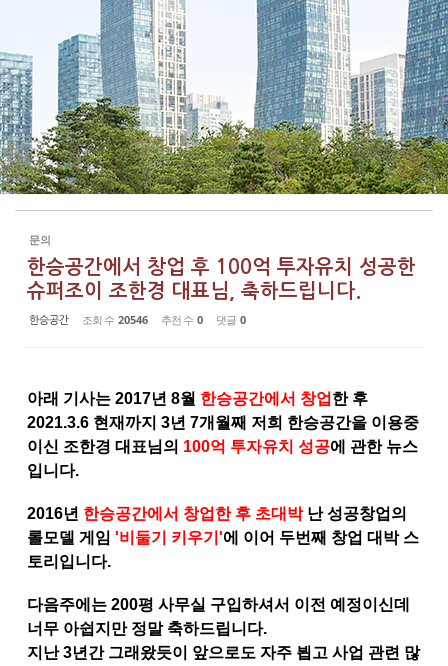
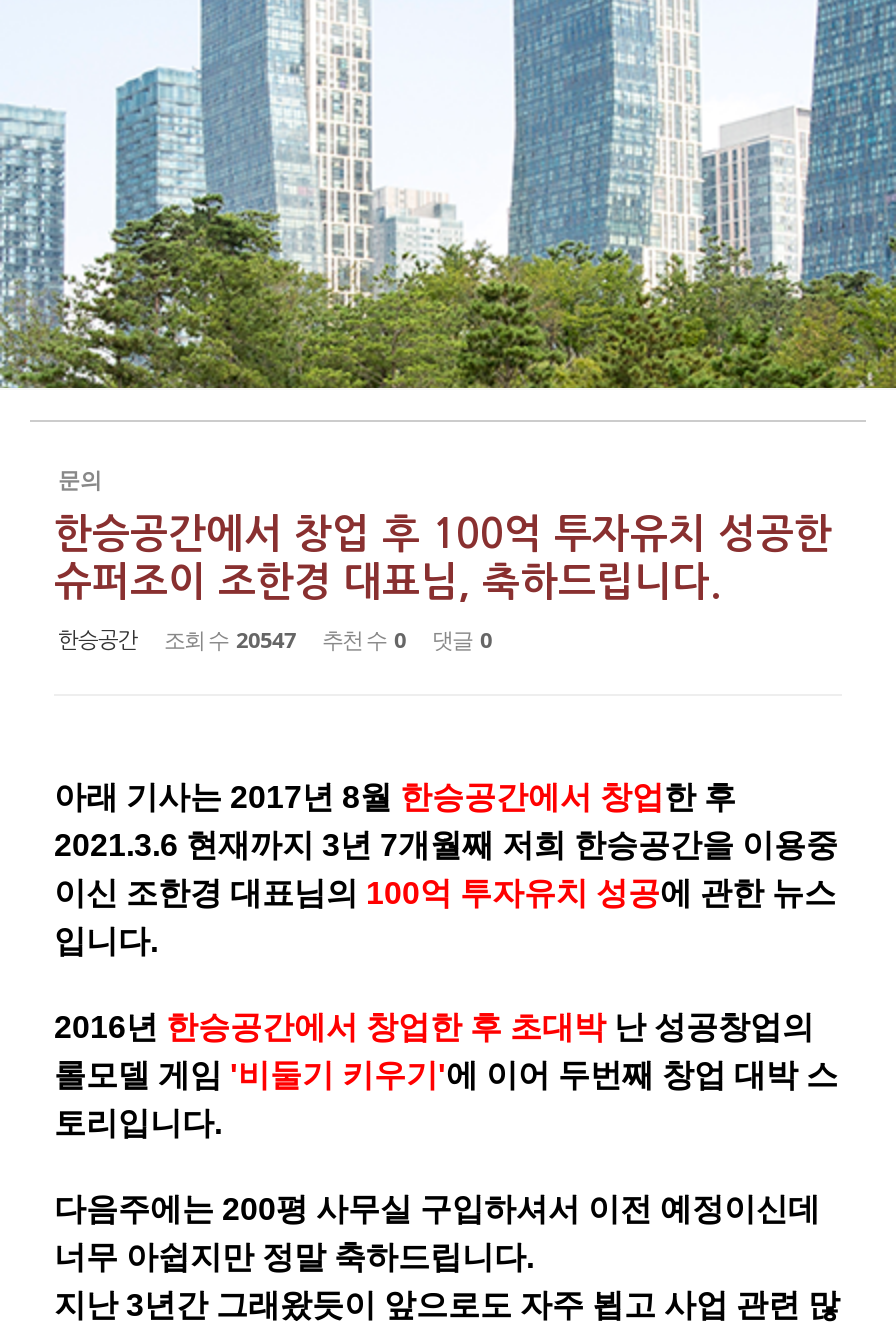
[29,312,246,327] 한승공간 조회 수 20546 추천 수 0 댓글 0 -> [58,624,492,654] 한승공간 조회 수 20547 추천 수 0 댓글 0

